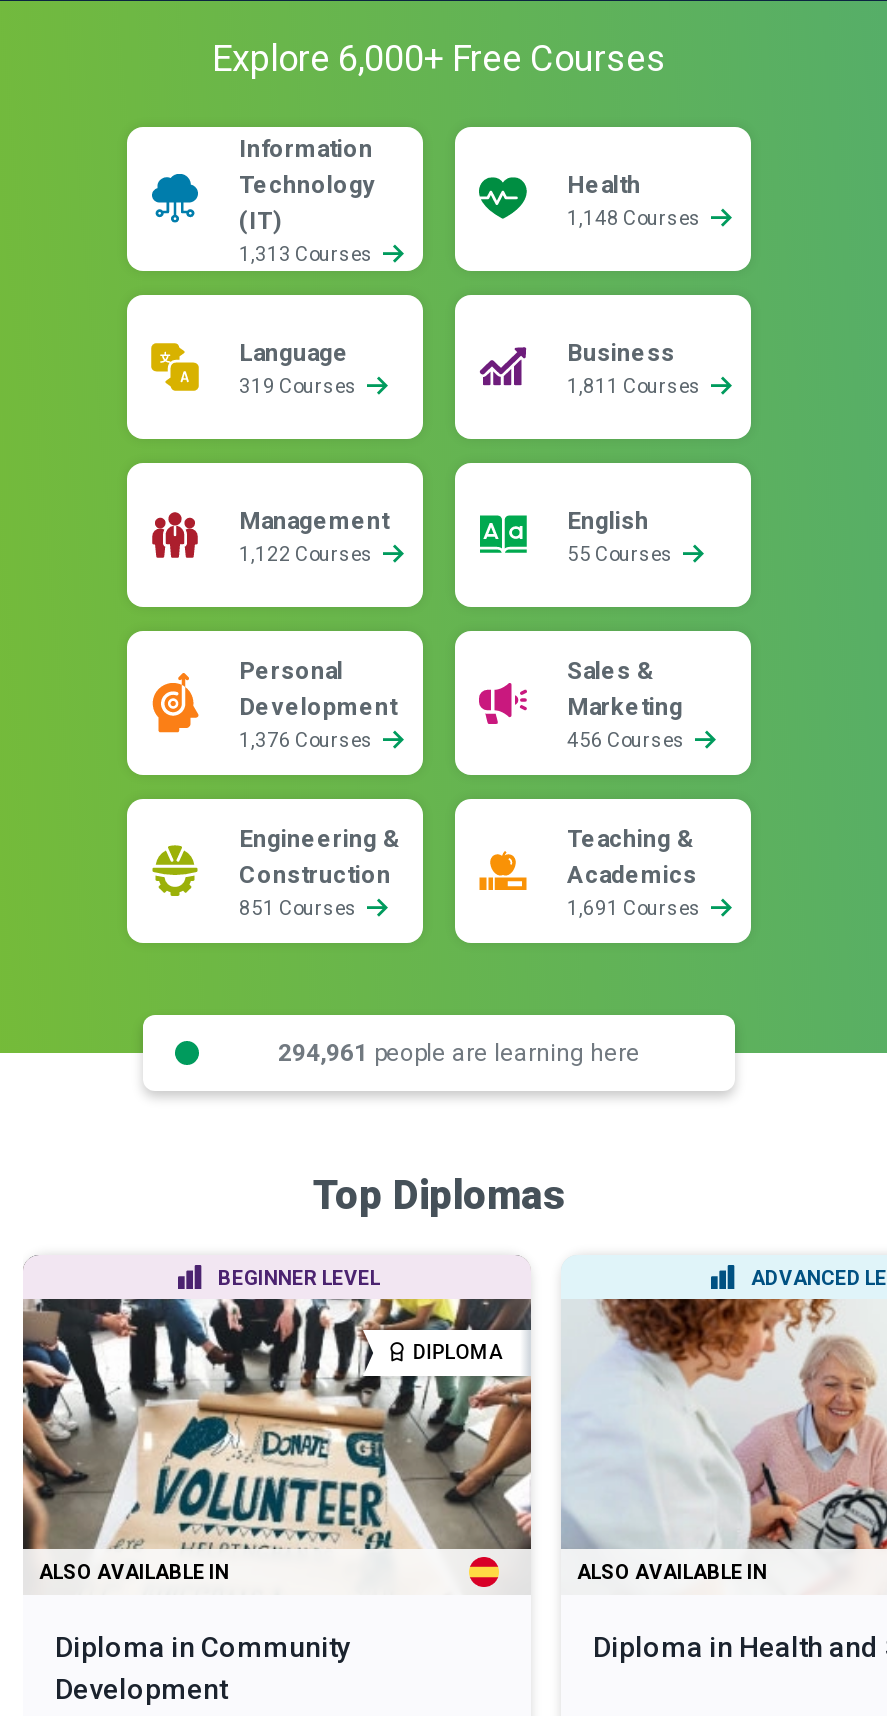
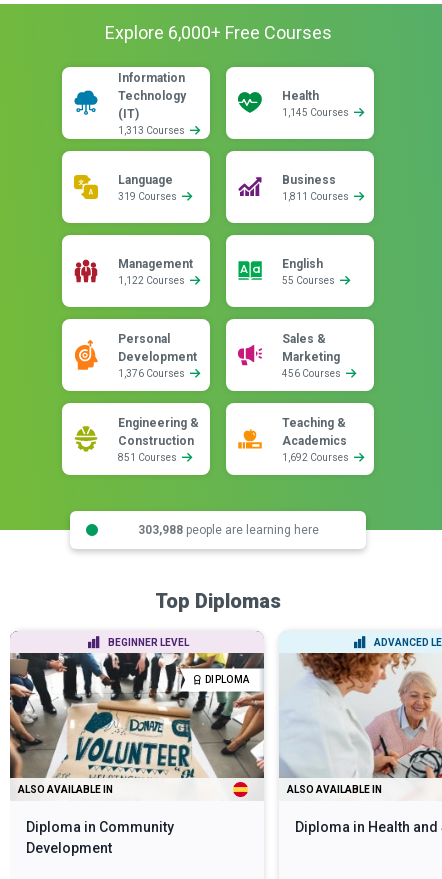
[567,207,705,229] 1,148 Courses -> [282,107,351,118] 1,145 Courses
[567,897,705,919] 1,691 Courses -> [282,452,351,463] 1,692 Courses
[278,1038,640,1066] 294,961 people are learning here -> [137,522,318,536] 303,988 people are learning here

